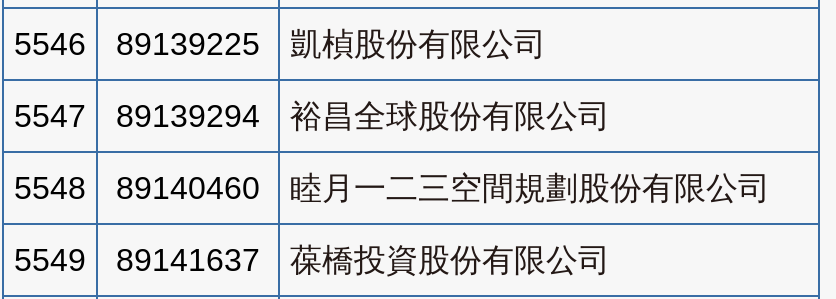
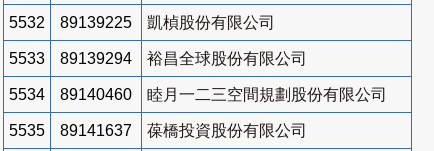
[14,27,546,61] 5546 89139225 凱楨股份有限公司 -> [9,14,275,31] 5532 89139225 凱楨股份有限公司
[14,99,610,133] 5547 89139294 裕昌全球股份有限公司 -> [9,50,307,67] 5533 89139294 裕昌全球股份有限公司
[14,171,770,205] 5548 89140460 睦月一二三空間規劃股份有限公司 -> [9,86,387,103] 5534 89140460 睦月一二三空間規劃股份有限公司
[14,243,610,277] 5549 89141637 葆橋投資股份有限公司 -> [9,122,307,139] 5535 89141637 葆橋投資股份有限公司

